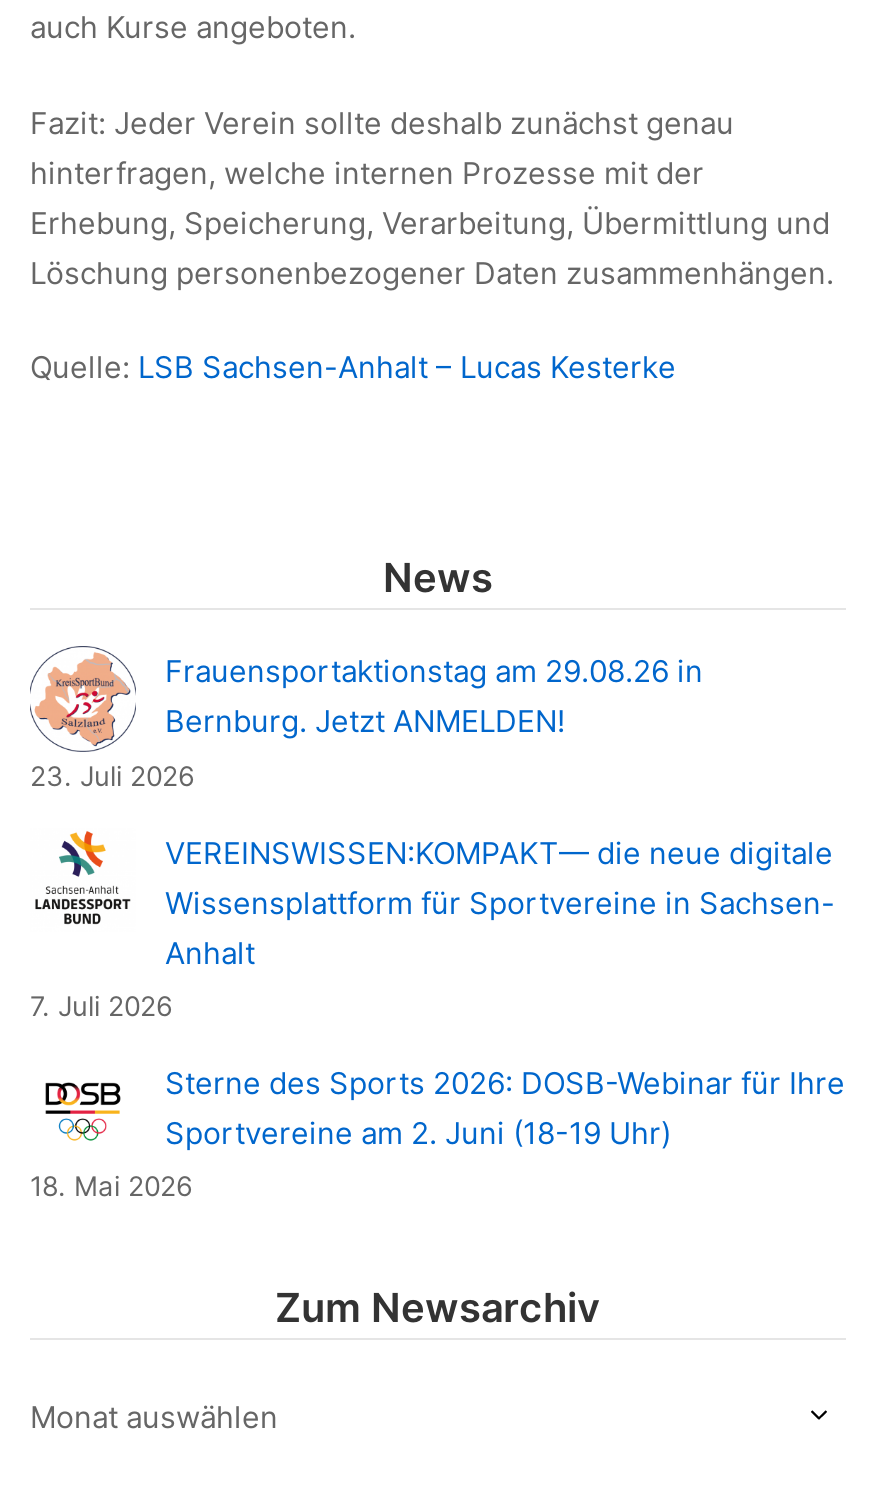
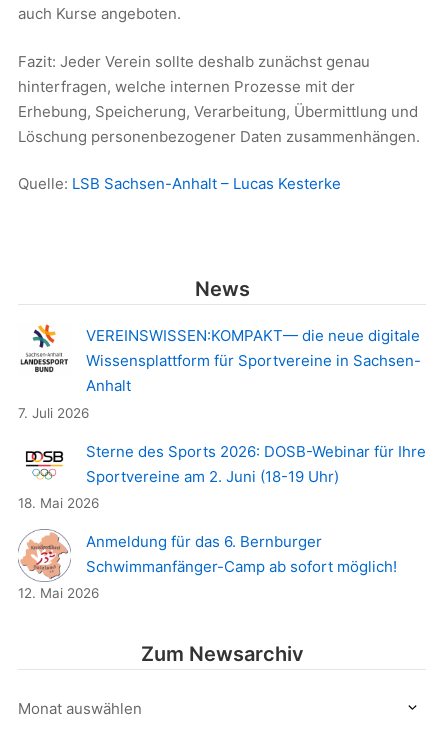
moved [28,644,136,744] -> [17,528,71,578]: [image]
[30,652,703,791] Frauensportaktionstag am 29.08.26 in | Bernburg. Jetzt ANMELDEN! | 23. Juli 2026 -> none
moved [30,833,845,1203] -> [18,326,425,511]: [image] | VEREINSWISSEN:KOMPAKT— die neue digitale | Wissensplattform für Sportvereine in Sachsen- | Anhalt | 7. Juli 2026 | Sterne des Sports 2026: DOSB-Webinar für Ihre | Sportvereine am 2. Juni (18-19 Uhr) | 18. Mai 2026
none -> [18,532,396,601] Anmeldung für das 6. Bernburger | Schwimmanfänger-Camp ab sofort möglich! | 12. Mai 2026

